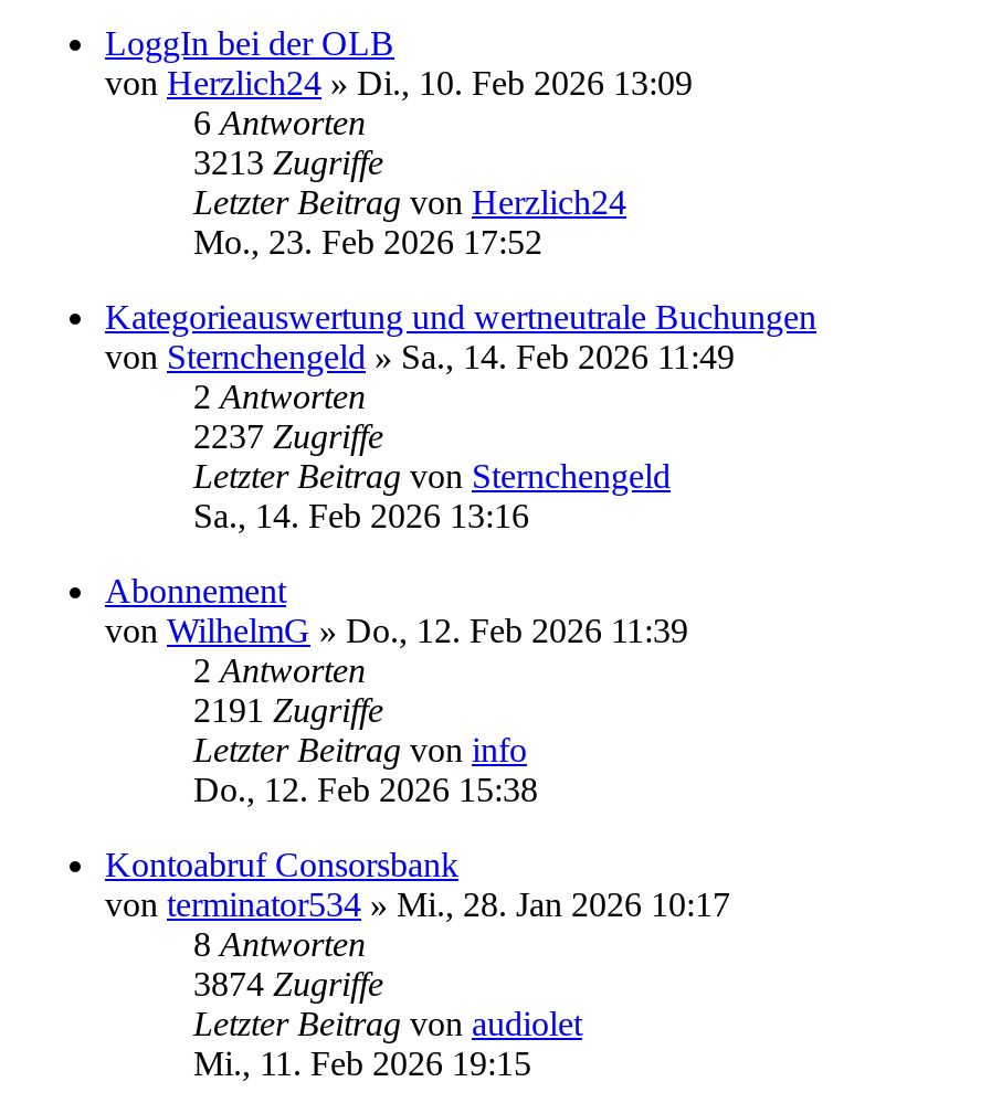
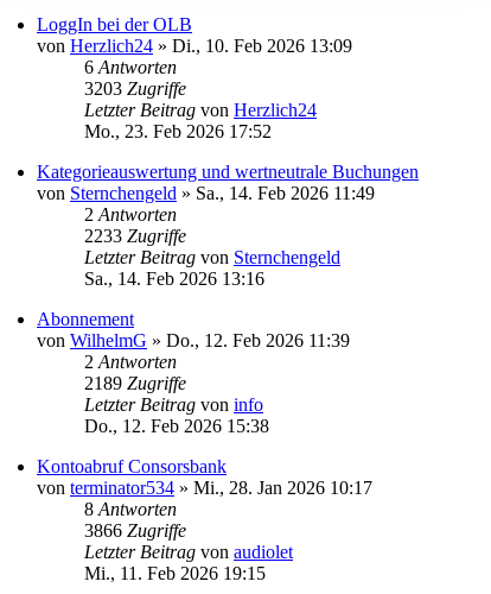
[193,143,383,181] 3213 Zugriffe -> [84,78,186,98] 3203 Zugriffe
[193,417,383,455] 2237 Zugriffe -> [84,226,186,246] 2233 Zugriffe
[193,691,383,728] 2191 Zugriffe -> [84,373,186,393] 2189 Zugriffe
[193,965,383,1002] 3874 Zugriffe -> [84,520,186,540] 3866 Zugriffe

